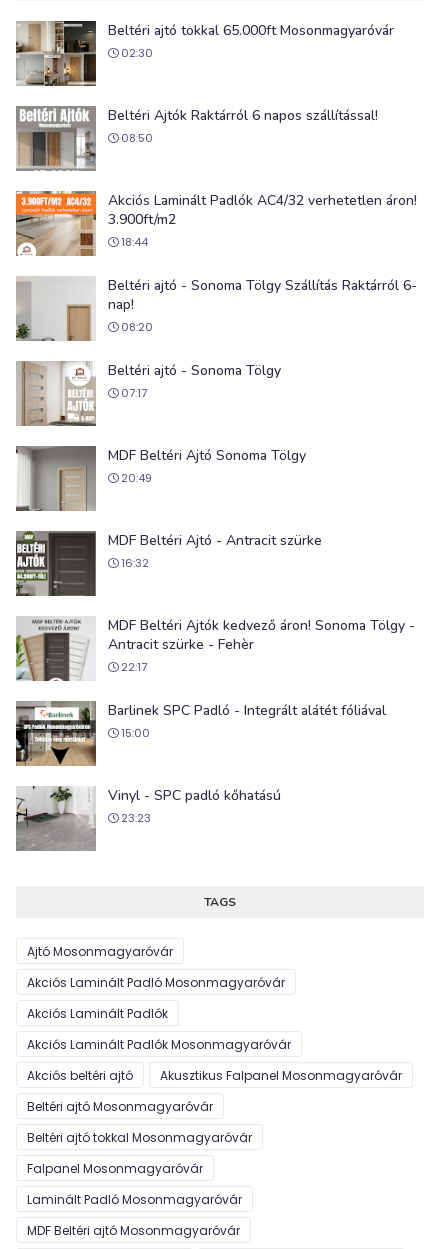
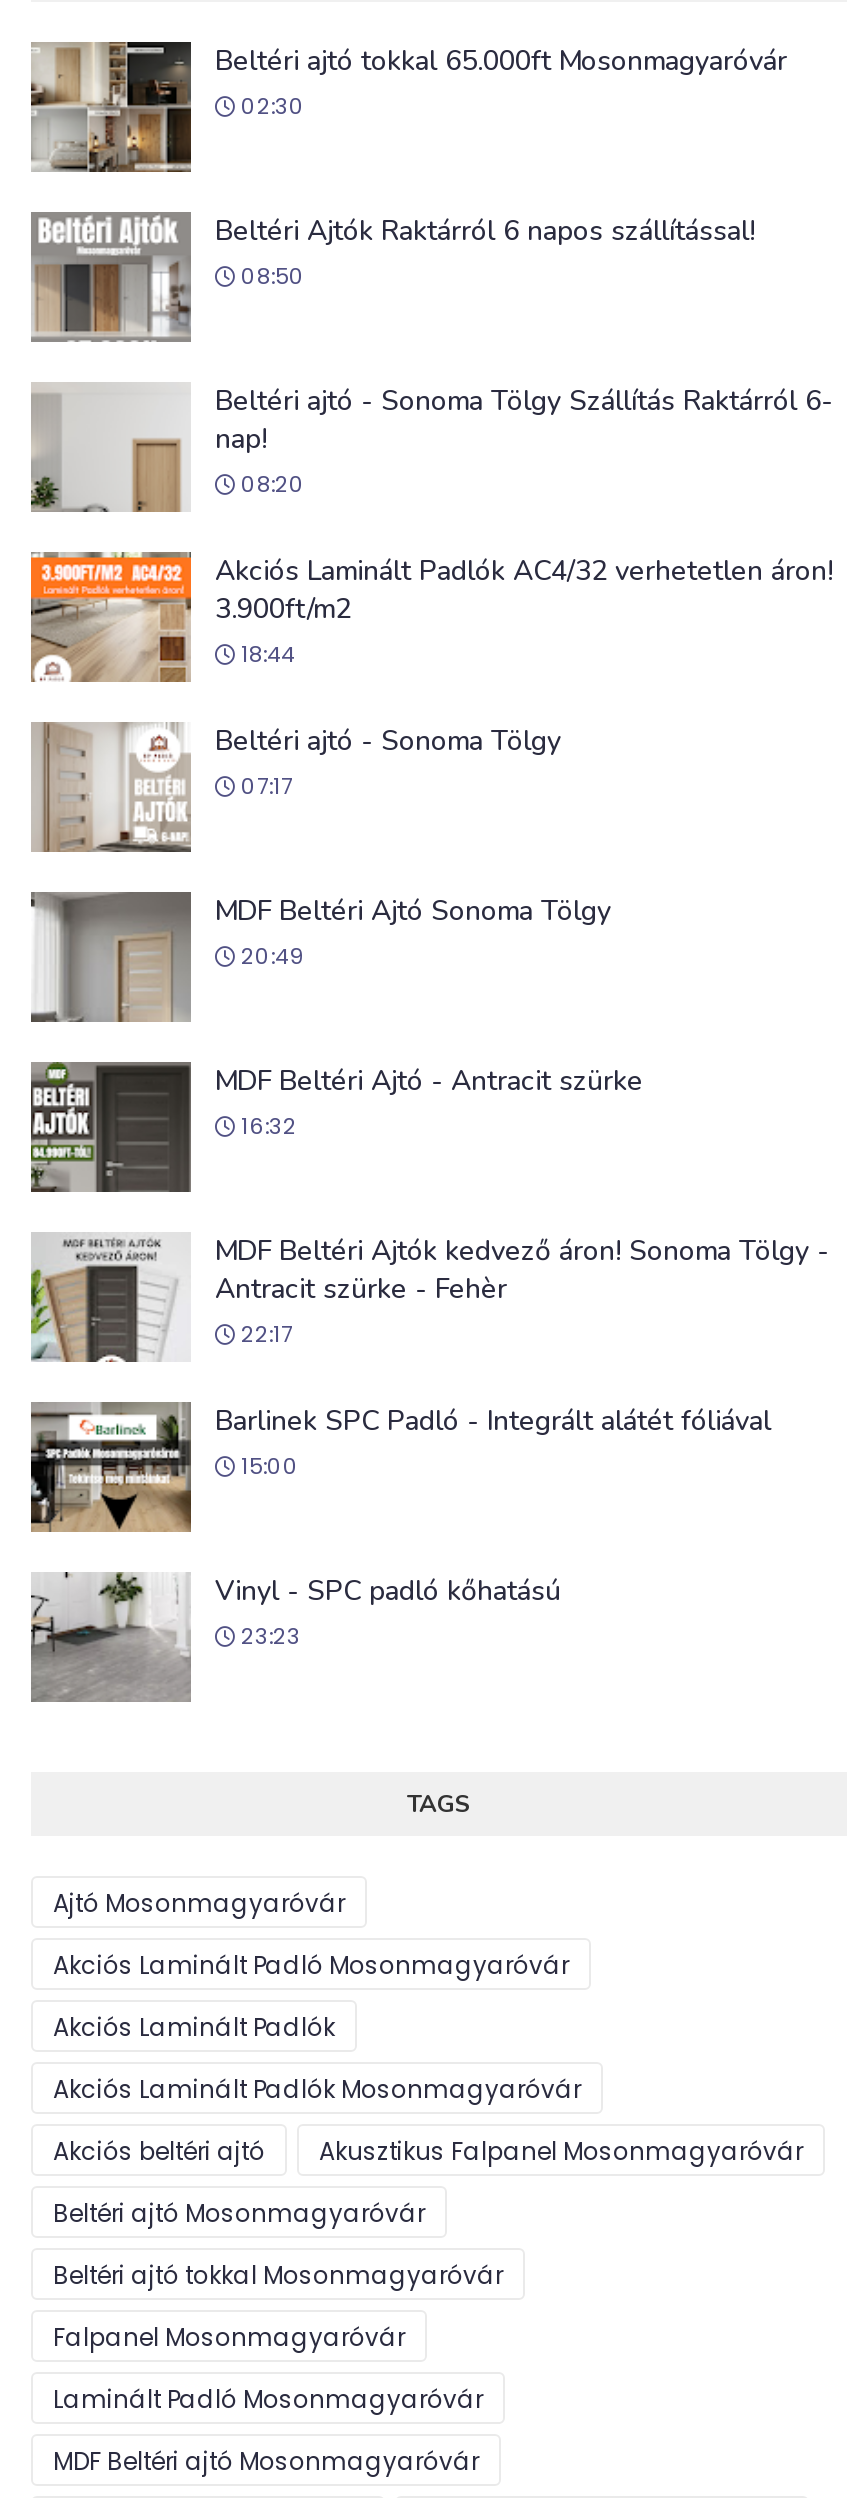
moved [14,189,417,258] -> [27,548,833,686]: [image] | Akciós Laminált Padlók AC4/32 verhetetlen áron! | 3.900ft/m2 | 18:44
moved [16,276,417,341] -> [31,382,833,512]: [image] | Beltéri ajtó - Sonoma Tölgy Szállítás Raktárról 6- | nap! | 08:20

